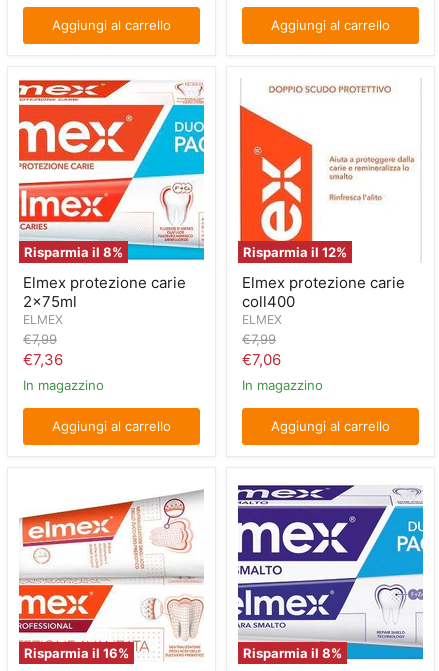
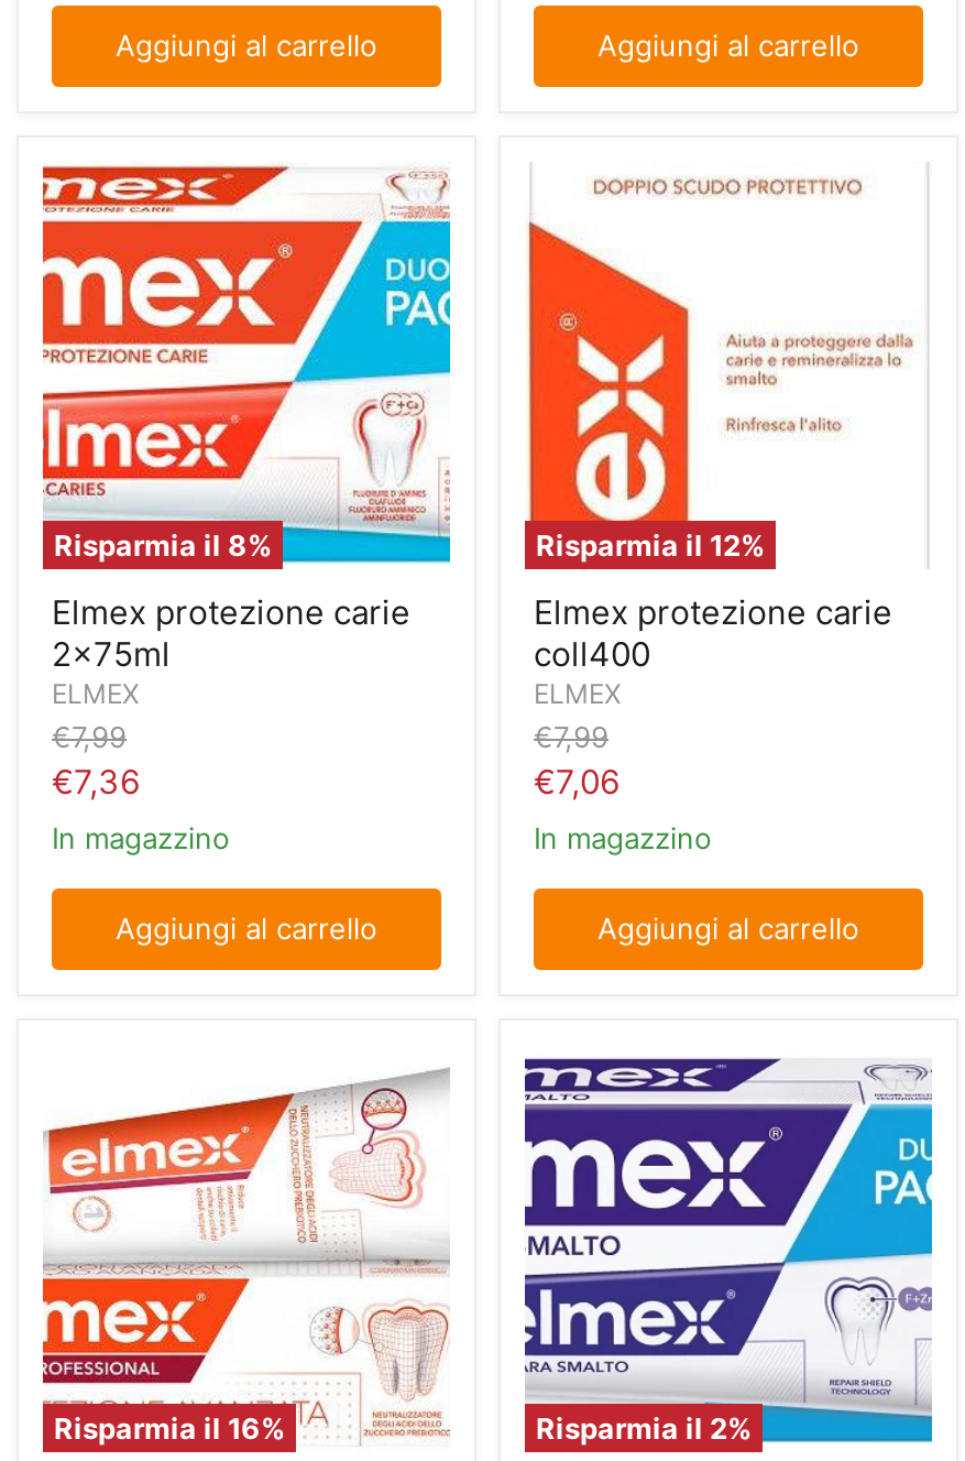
[243,645,342,661] Risparmia il 8% -> [536,1410,752,1446] Risparmia il 2%

